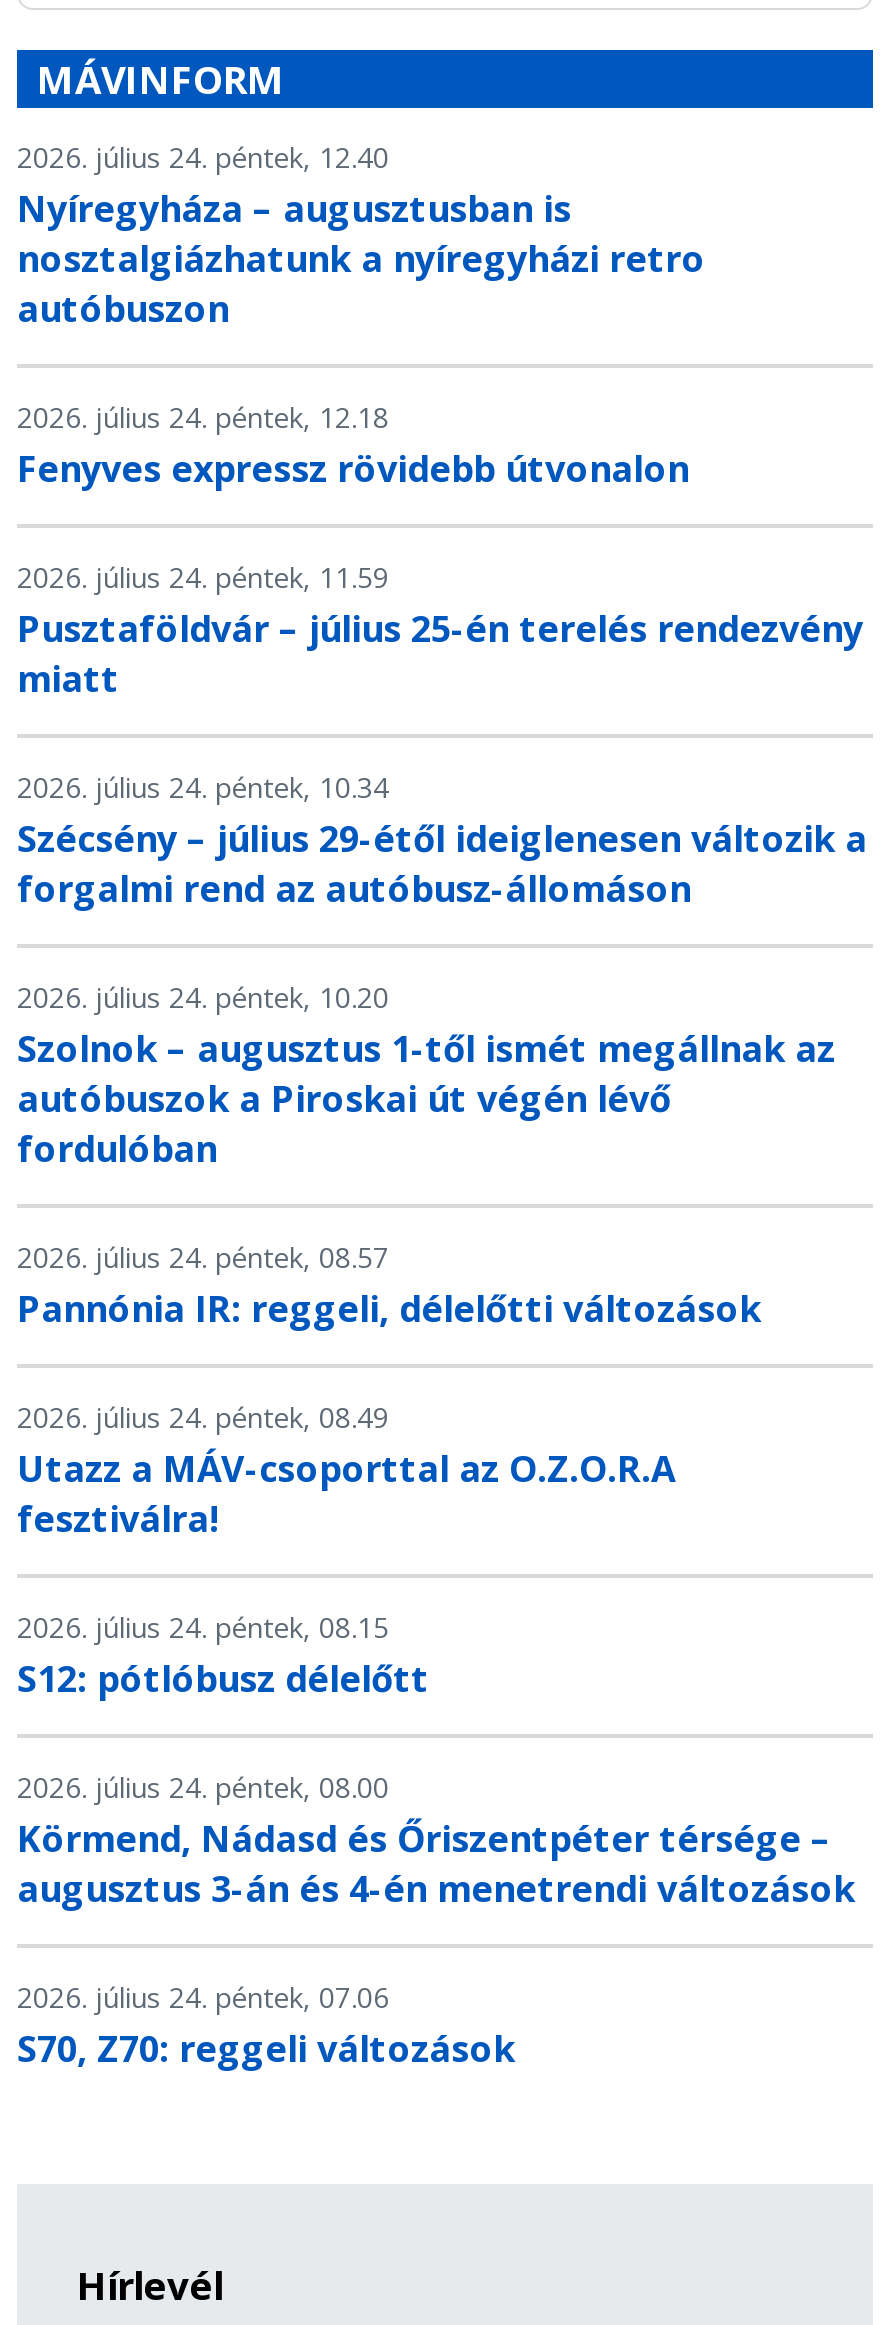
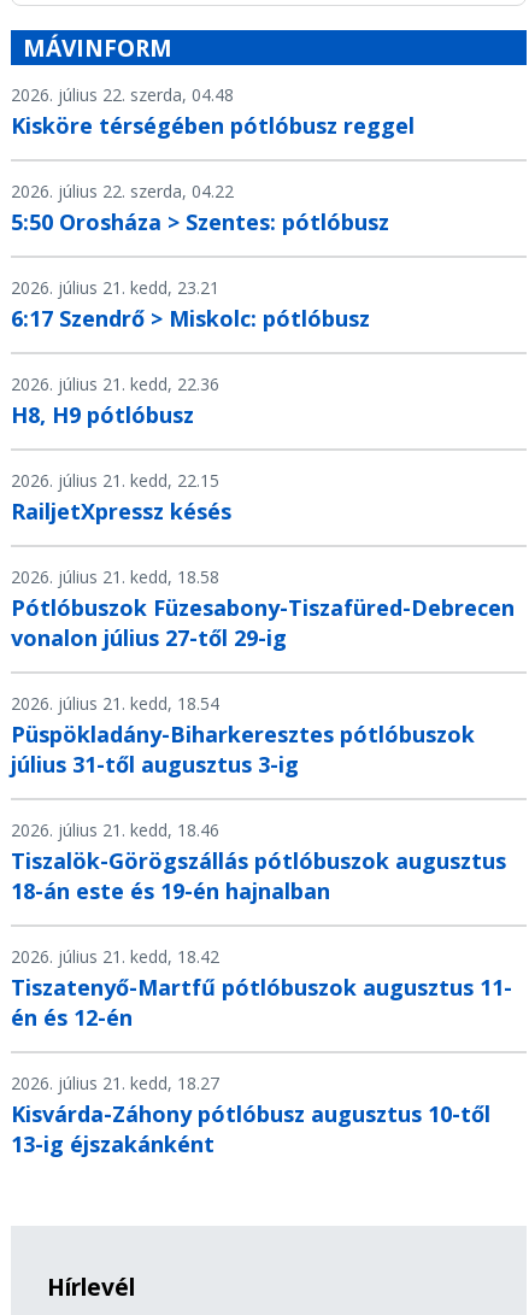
[17,137,705,331] 2026. július 24. péntek, 12.40 | Nyíregyháza – augusztusban is | nosztalgiázhatunk a nyíregyházi retro | autóbuszon -> [11,83,415,139] 2026. július 22. szerda, 04.48 | Kisköre térségében pótlóbusz reggel
[17,397,689,491] 2026. július 24. péntek, 12.18 | Fenyves expressz rövidebb útvonalon -> [11,179,389,236] 2026. július 22. szerda, 04.22 | 5:50 Orosháza > Szentes: pótlóbusz
[17,557,863,701] 2026. július 24. péntek, 11.59 | Pusztaföldvár – július 25-én terelés rendezvény | miatt -> [11,275,370,332] 2026. július 21. kedd, 23.21 | 6:17 Szendrő > Miskolc: pótlóbusz
[17,767,867,911] 2026. július 24. péntek, 10.34 | Szécsény – július 29-étől ideiglenesen változik a | forgalmi rend az autóbusz-állomáson -> [11,372,219,428] 2026. július 21. kedd, 22.36 | H8, H9 pótlóbusz
[17,977,835,1171] 2026. július 24. péntek, 10.20 | Szolnok – augusztus 1-től ismét megállnak az | autóbuszok a Piroskai út végén lévő | fordulóban -> [11,468,231,525] 2026. július 21. kedd, 22.15 | RailjetXpressz késés
[17,1237,761,1331] 2026. július 24. péntek, 08.57 | Pannónia IR: reggeli, délelőtti változások -> [11,565,515,651] 2026. július 21. kedd, 18.58 | Pótlóbuszok Füzesabony-Tiszafüred-Debrecen | vonalon július 27-től 29-ig
[17,1397,675,1541] 2026. július 24. péntek, 08.49 | Utazz a MÁV-csoporttal az O.Z.O.R.A | fesztiválra! -> [11,691,475,778] 2026. július 21. kedd, 18.54 | Püspökladány-Biharkeresztes pótlóbuszok | július 31-től augusztus 3-ig
[17,1607,429,1701] 2026. július 24. péntek, 08.15 | S12: pótlóbusz délelőtt -> [11,818,506,905] 2026. július 21. kedd, 18.46 | Tiszalök-Görögszállás pótlóbuszok augusztus | 18-án este és 19-én hajnalban
[17,1767,855,1911] 2026. július 24. péntek, 08.00 | Körmend, Nádasd és Őriszentpéter térsége – | augusztus 3-án és 4-én menetrendi változások -> [11,944,512,1031] 2026. július 21. kedd, 18.42 | Tiszatenyő-Martfű pótlóbuszok augusztus 11- | én és 12-én
[17,1977,515,2071] 2026. július 24. péntek, 07.06 | S70, Z70: reggeli változások -> [11,1071,490,1158] 2026. július 21. kedd, 18.27 | Kisvárda-Záhony pótlóbusz augusztus 10-től | 13-ig éjszakánként

